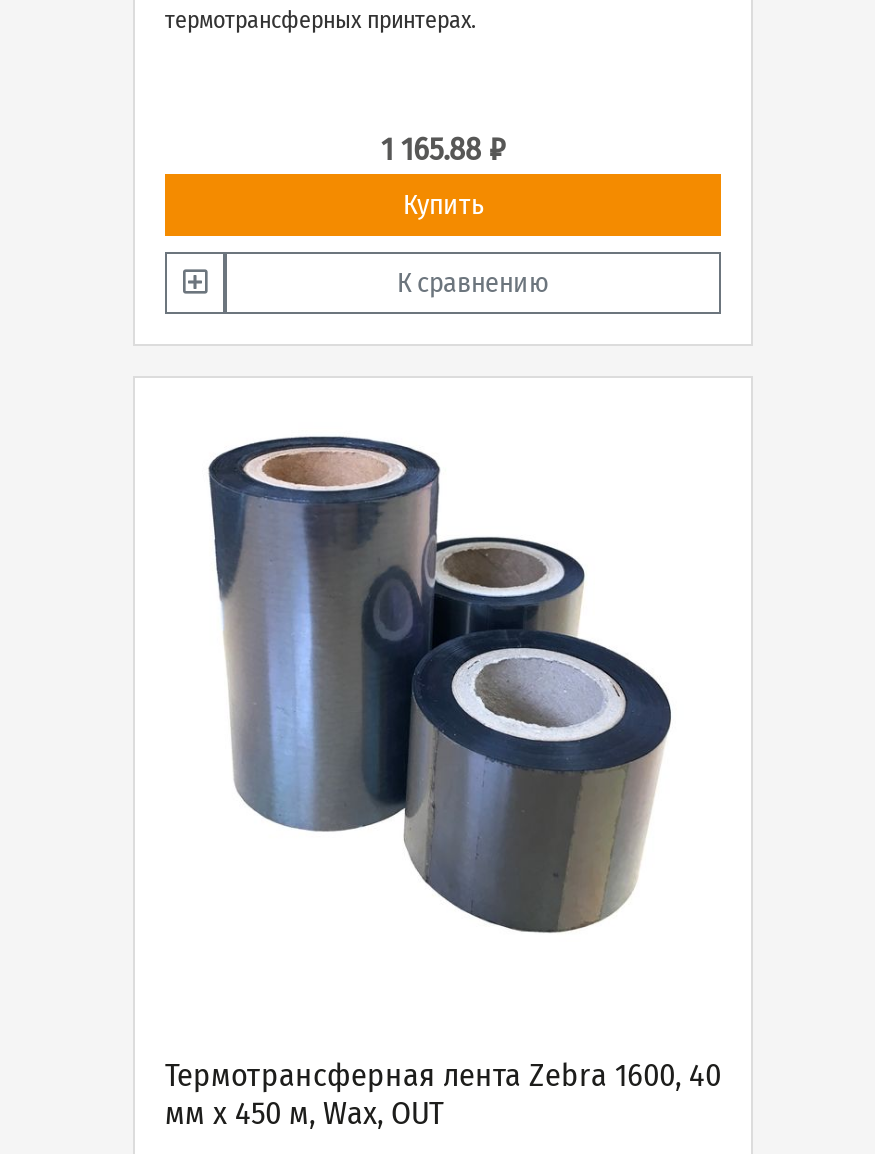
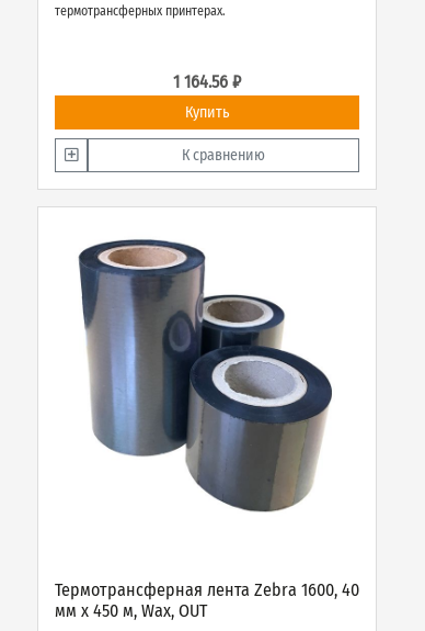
[381,129,505,167] 1 165.88 ₽ -> [173,71,241,92] 1 164.56 ₽

